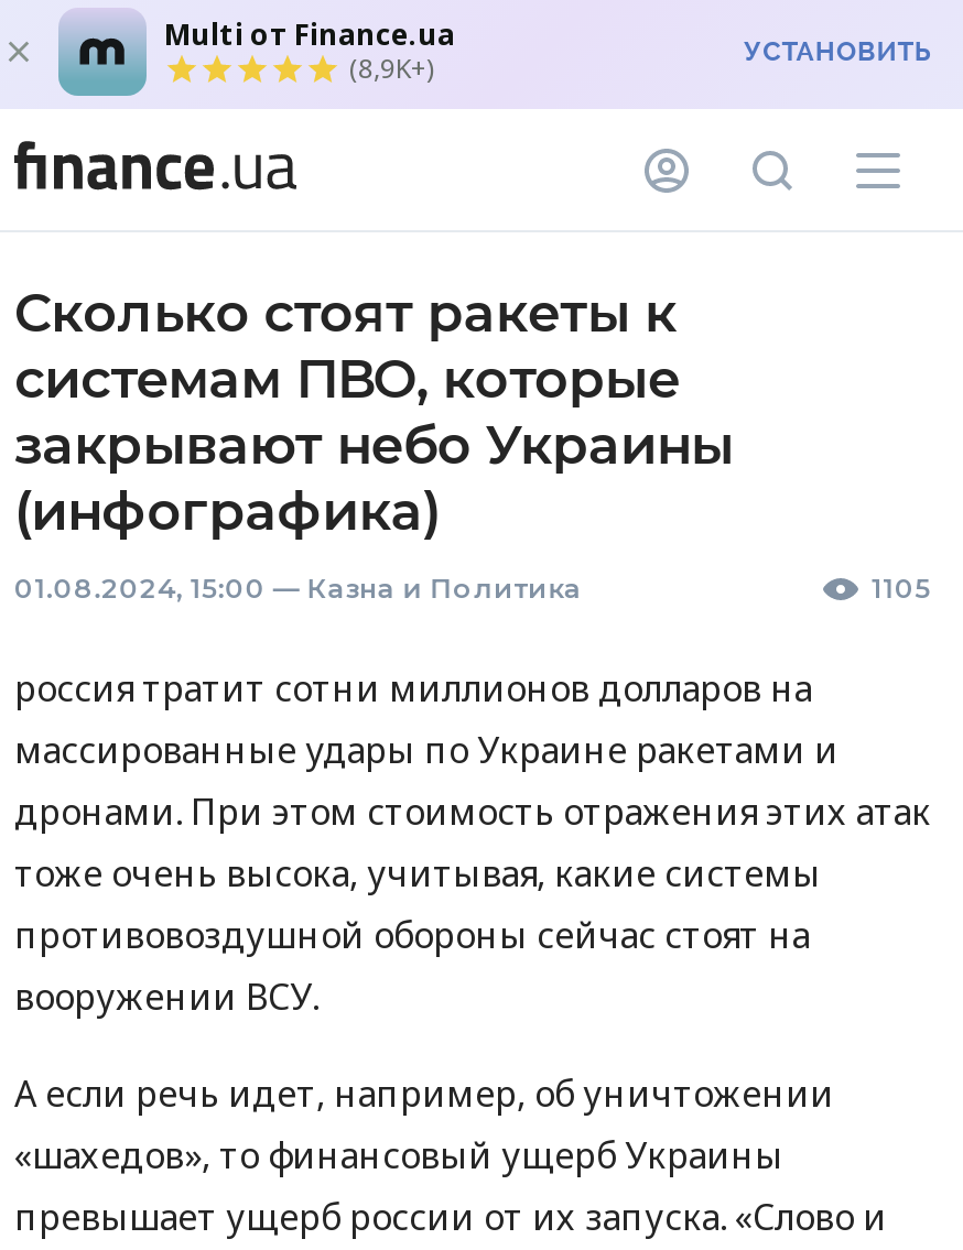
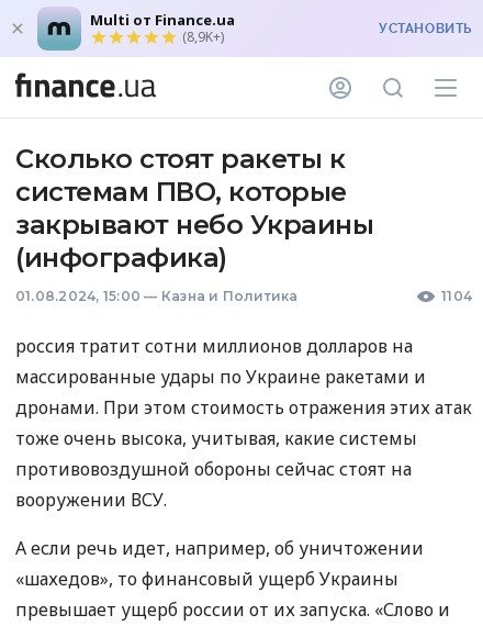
[872,572,931,605] 1105 -> [441,288,472,304] 1104

